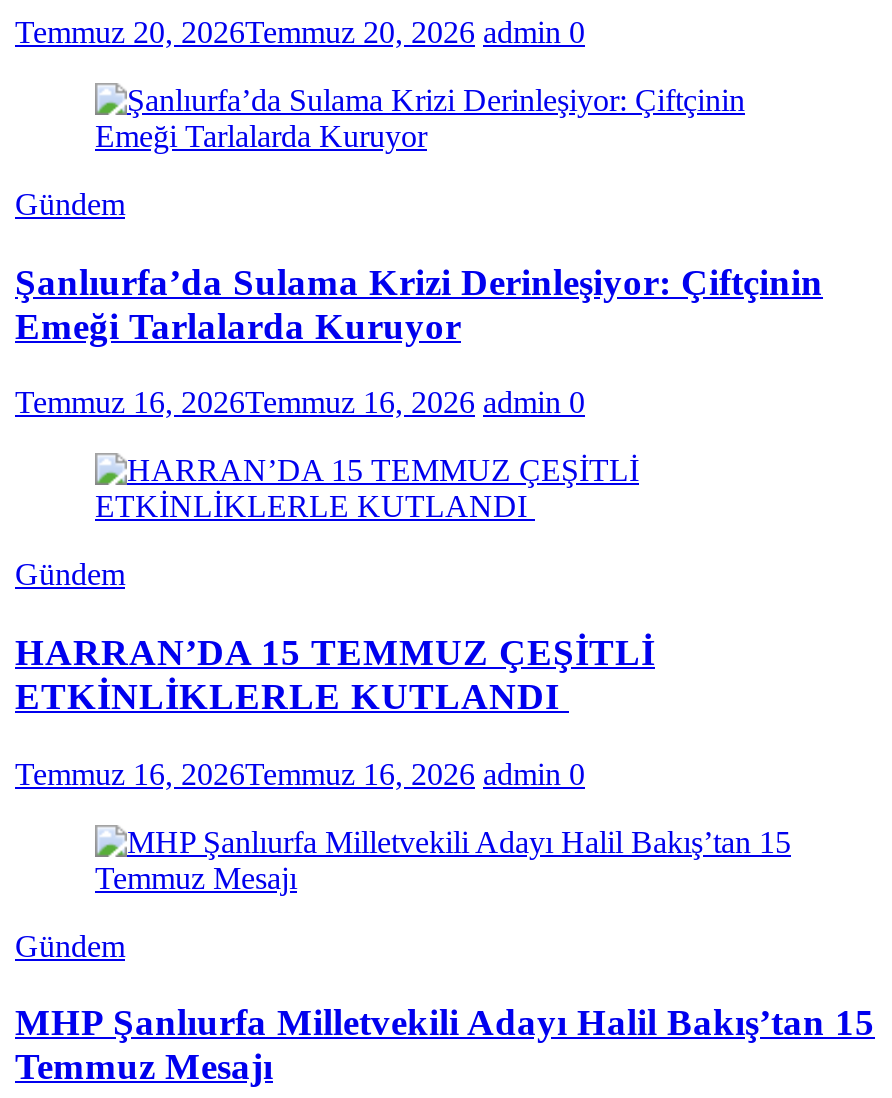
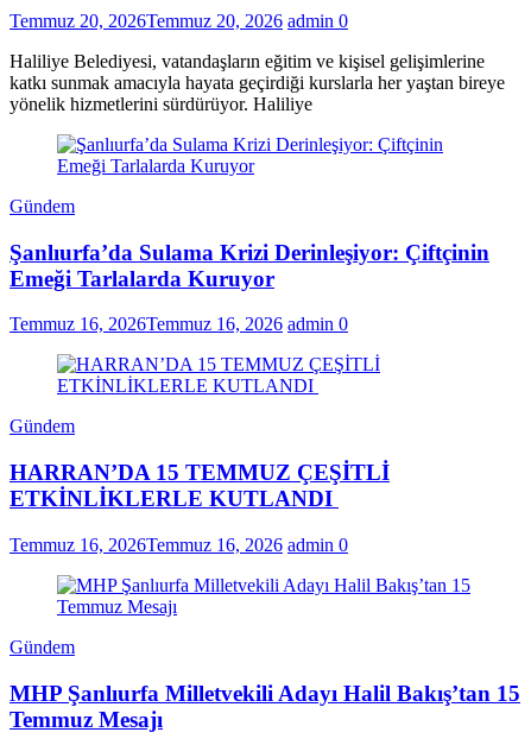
none -> [10,51,505,114] Haliliye Belediyesi, vatandaşların eğitim ve kişisel gelişimlerine | katkı sunmak amacıyla hayata geçirdiği kurslarla her yaştan bireye | yönelik hizmetlerini sürdürüyor. Haliliye

